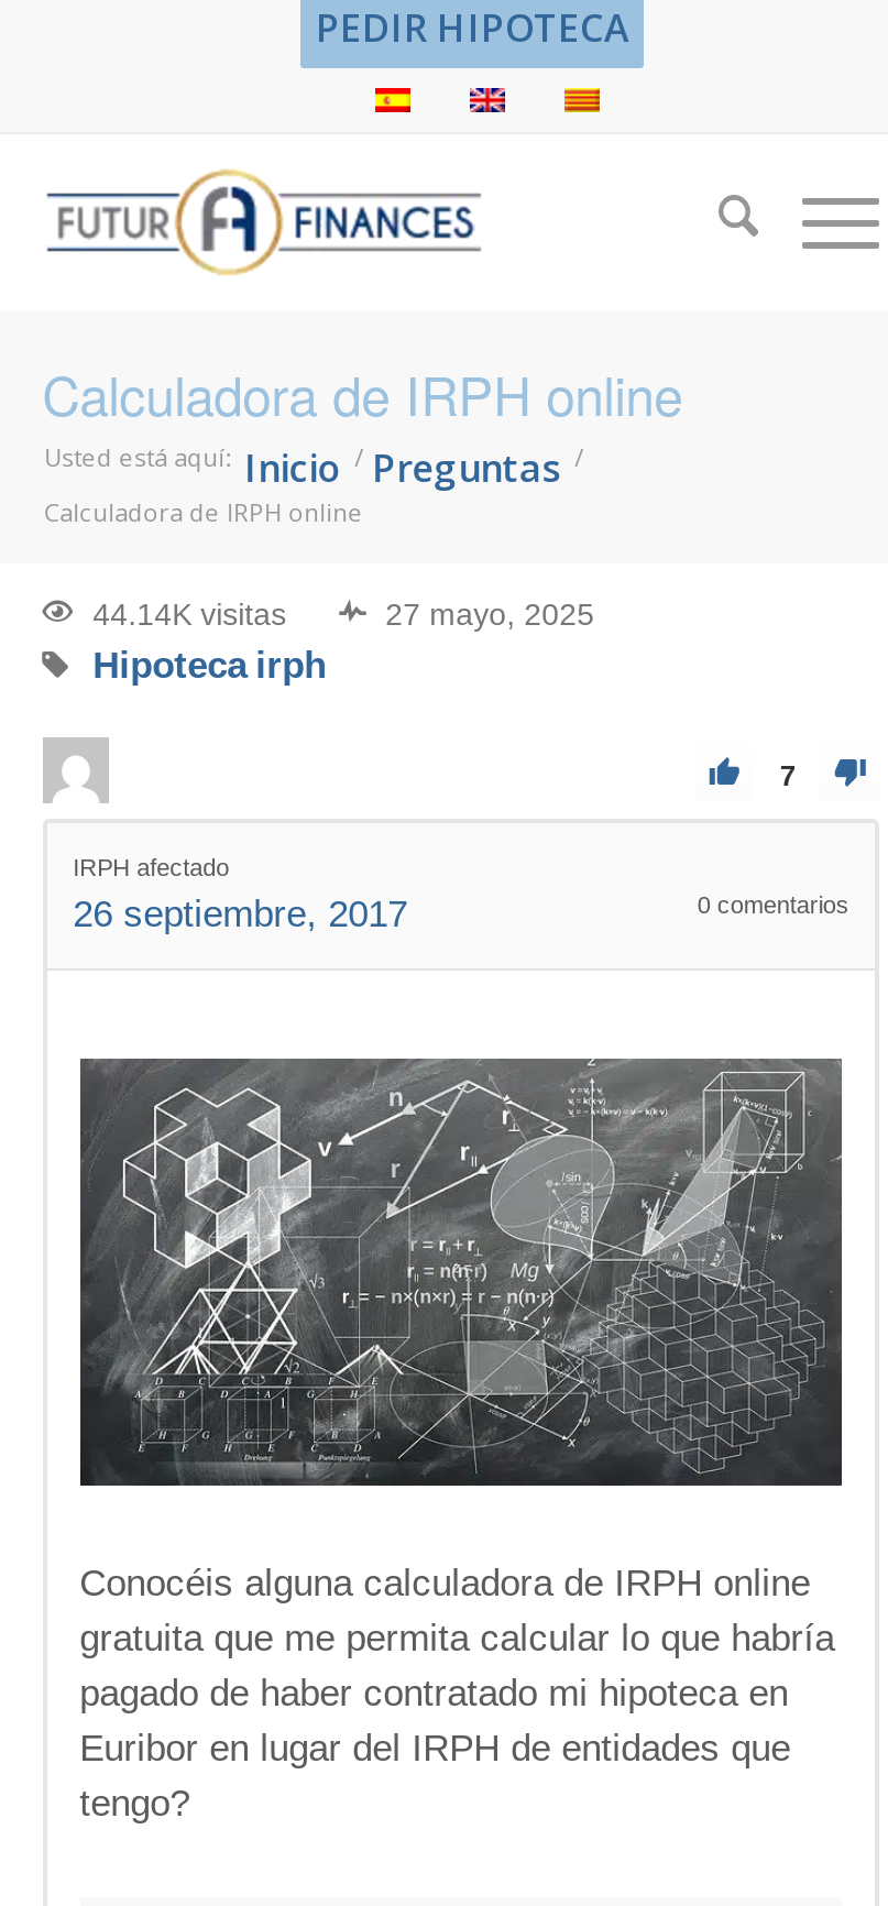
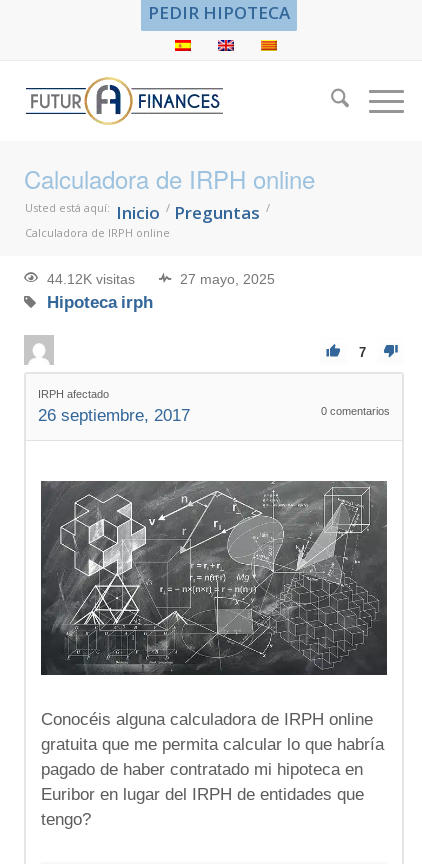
[93,597,286,632] 44.14K visitas -> [47,271,135,287] 44.12K visitas

